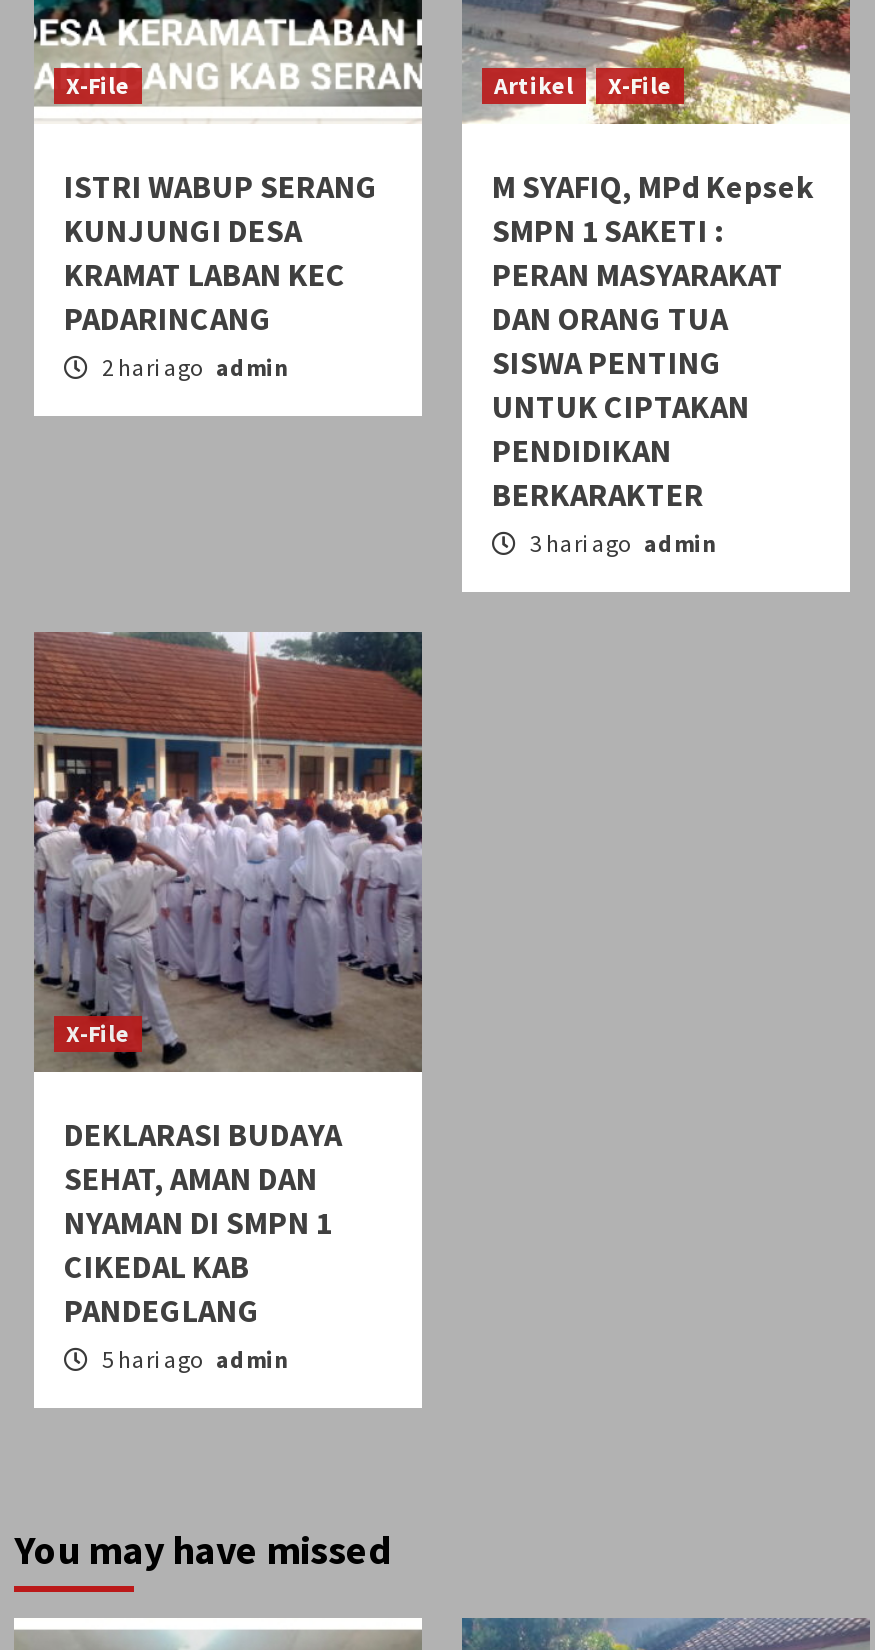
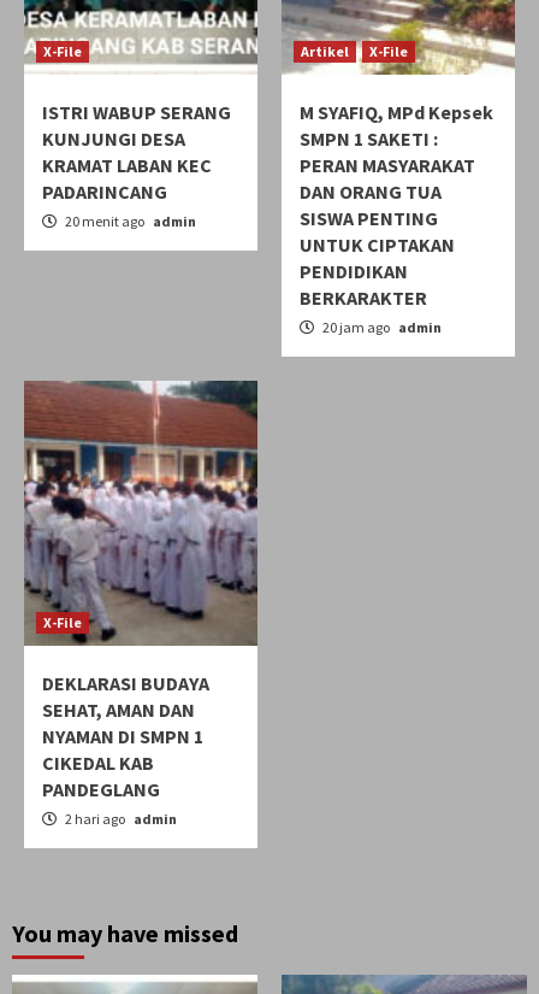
moved [98,353,288,383] -> [63,810,177,828]: 2 hari ago admin
none -> [63,213,196,231] 20 menit ago admin
[526,529,716,559] 3 hari ago admin -> [320,319,442,337] 20 jam ago admin
[98,1345,288,1375] 5 hari ago admin -> none

